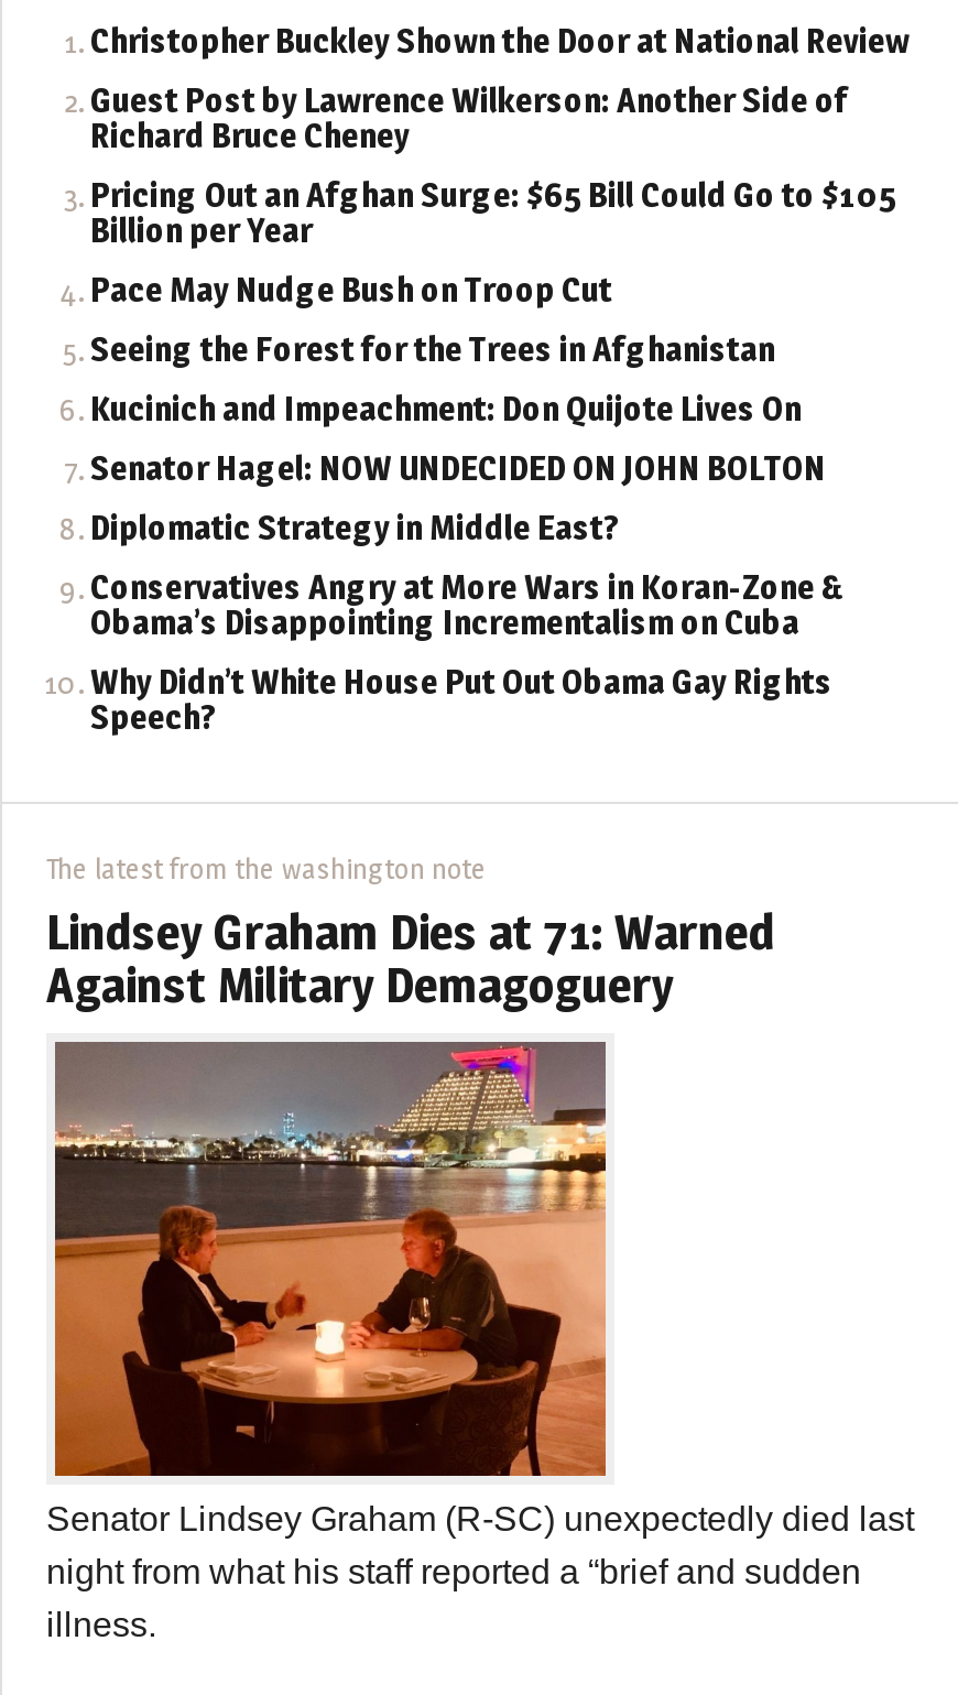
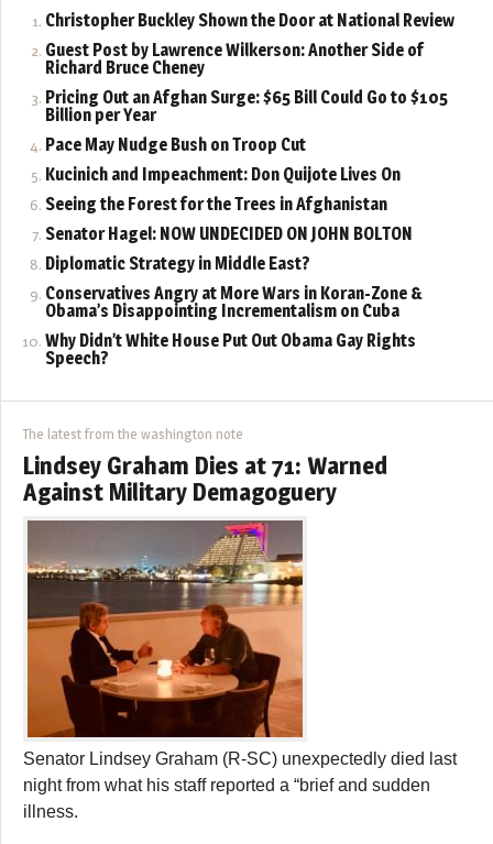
moved [90,328,775,369] -> [45,193,387,214]: Seeing the Forest for the Trees in Afghanistan
moved [90,387,802,429] -> [45,164,401,185]: Kucinich and Impeachment: Don Quijote Lives On

